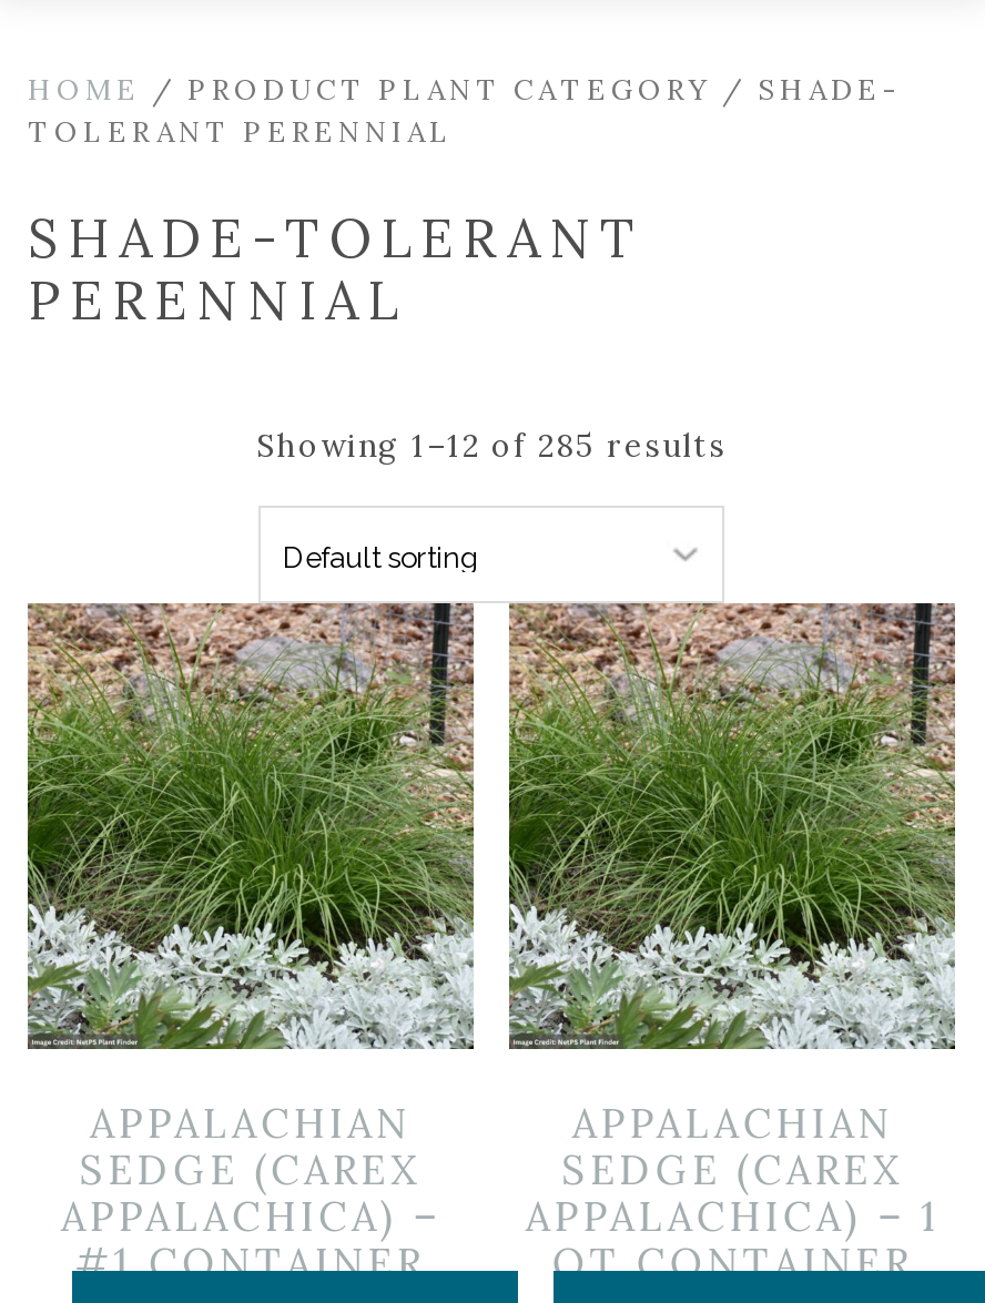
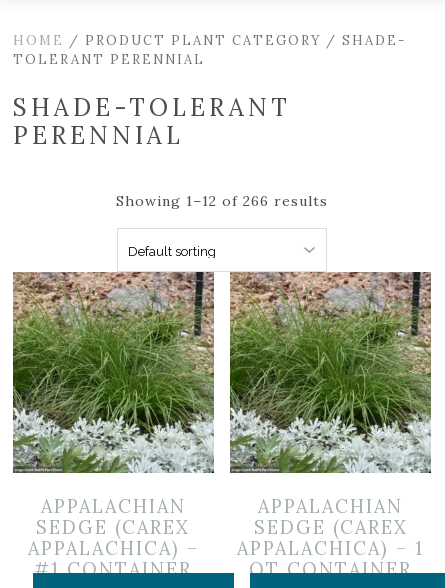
[256,426,727,466] Showing 1–12 of 285 results -> [116,192,328,210] Showing 1–12 of 266 results

